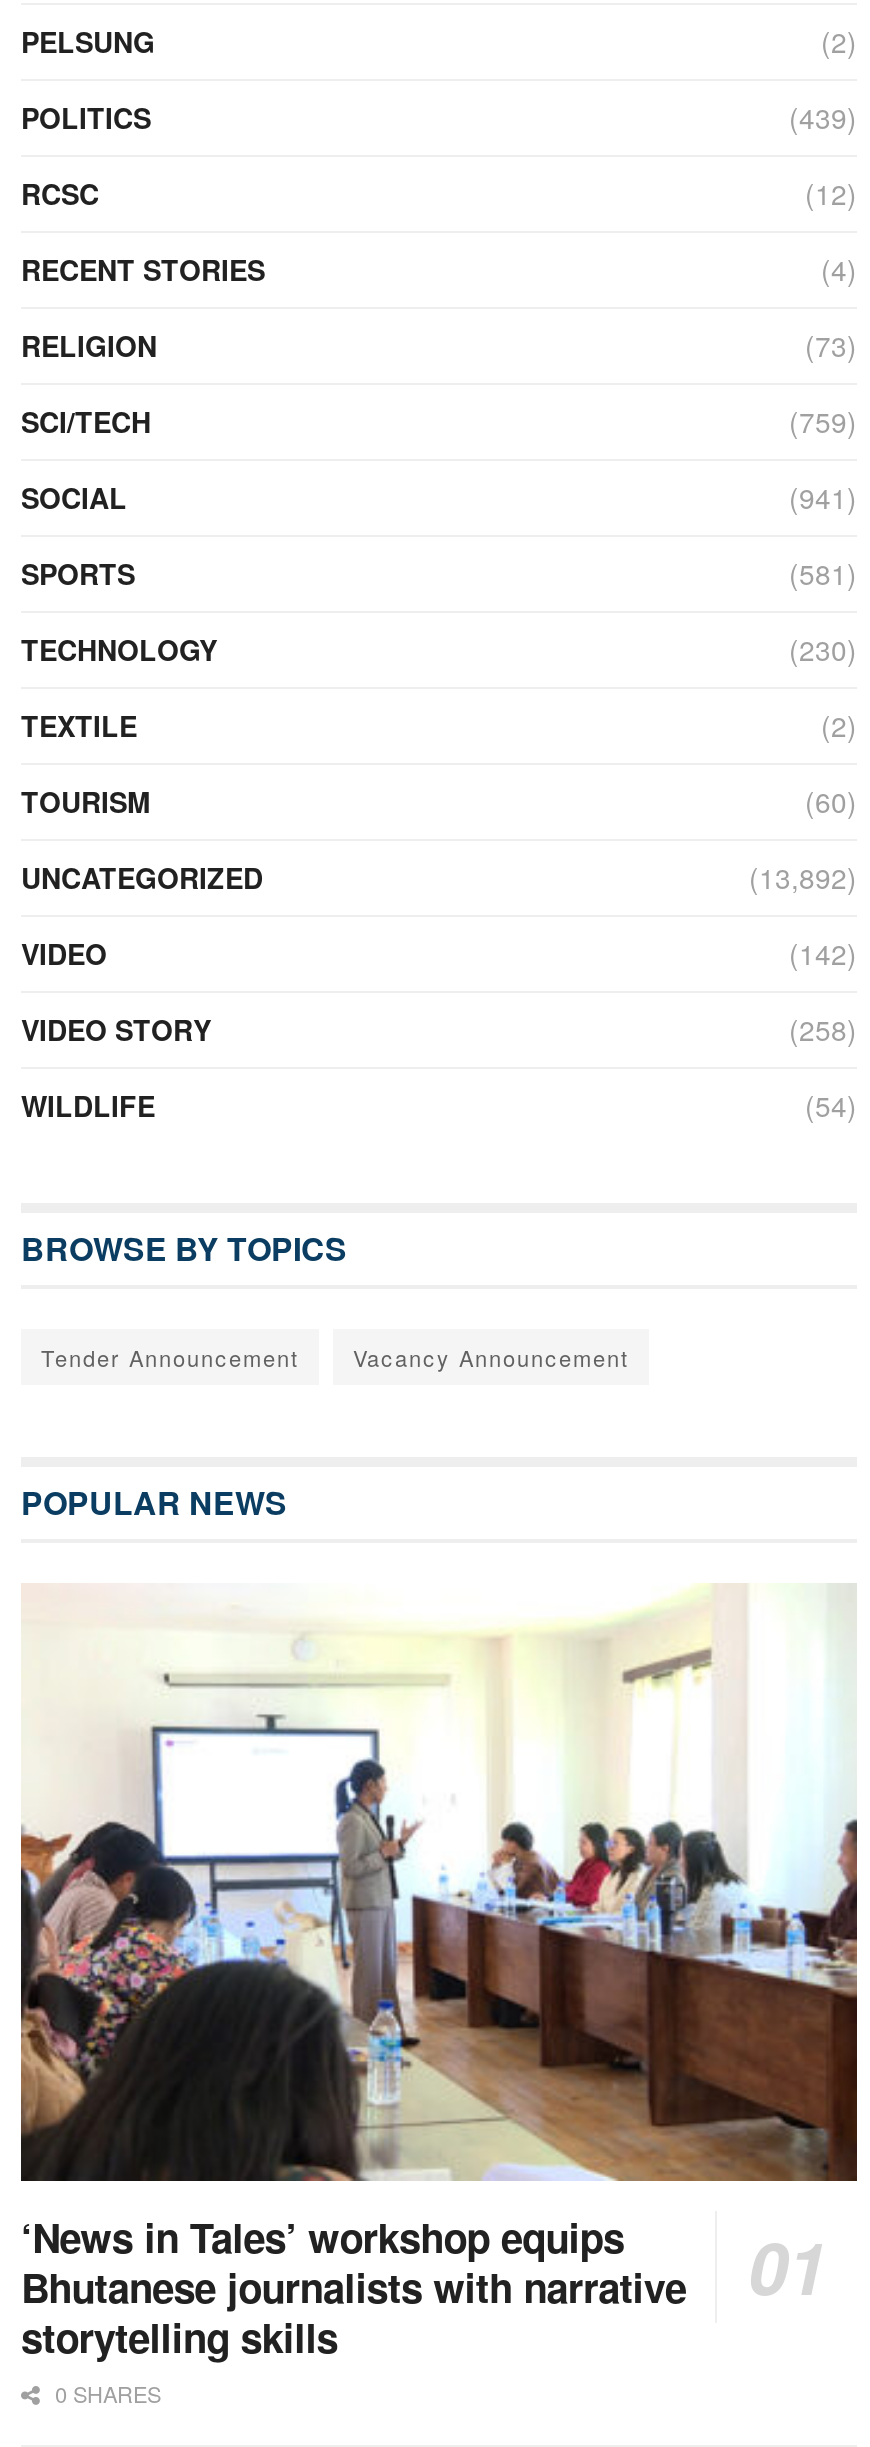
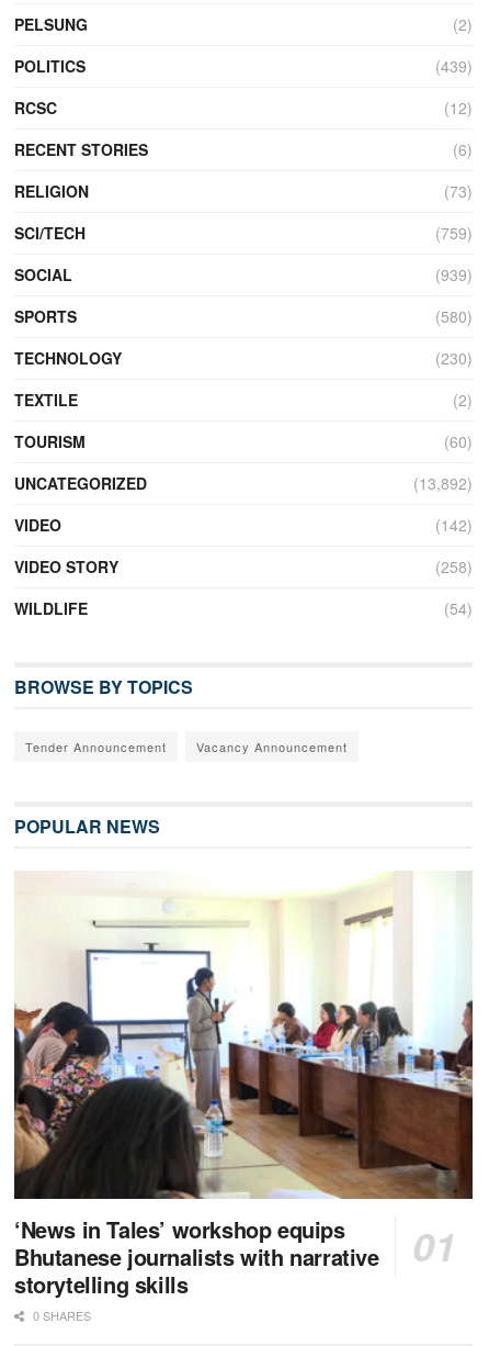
[821,249,857,289] (4) -> [453,139,473,161] (6)
[789,477,857,517] (941) -> [435,264,473,286] (939)
[789,553,857,593] (581) -> [435,305,473,327] (580)

